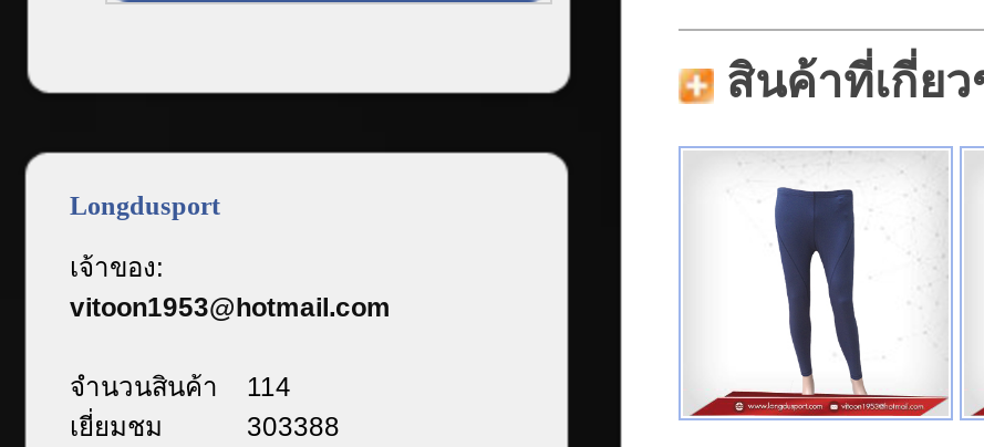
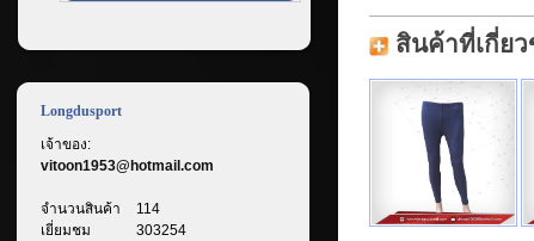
[247,411,340,442] 303388 -> [136,222,186,238] 303254

